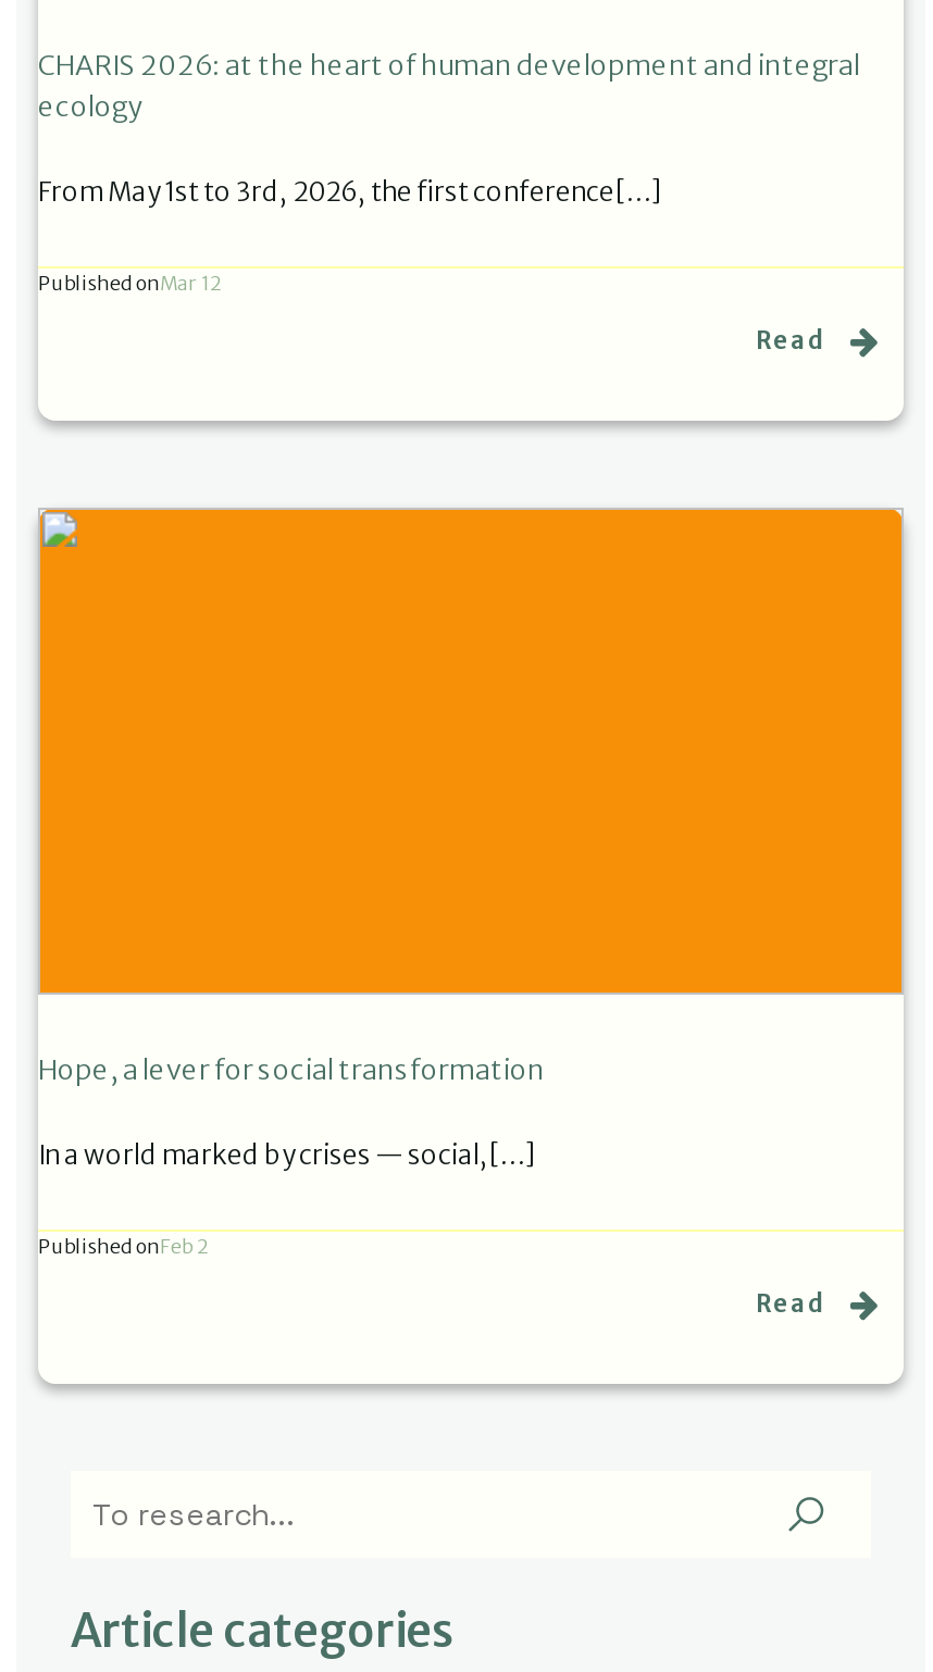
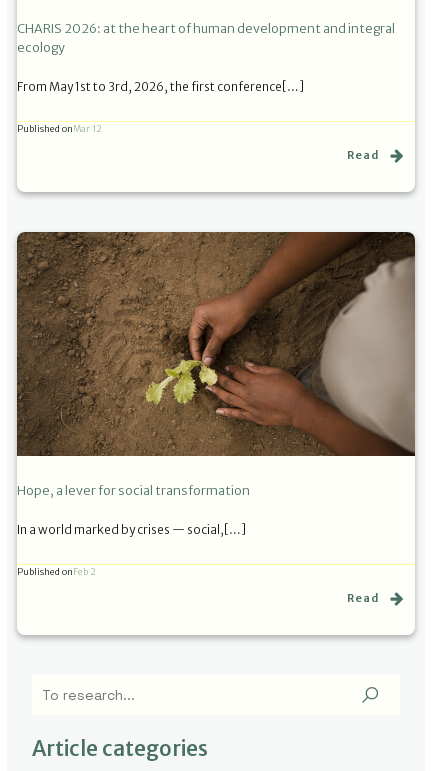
none -> [16,231,416,457] [image]

